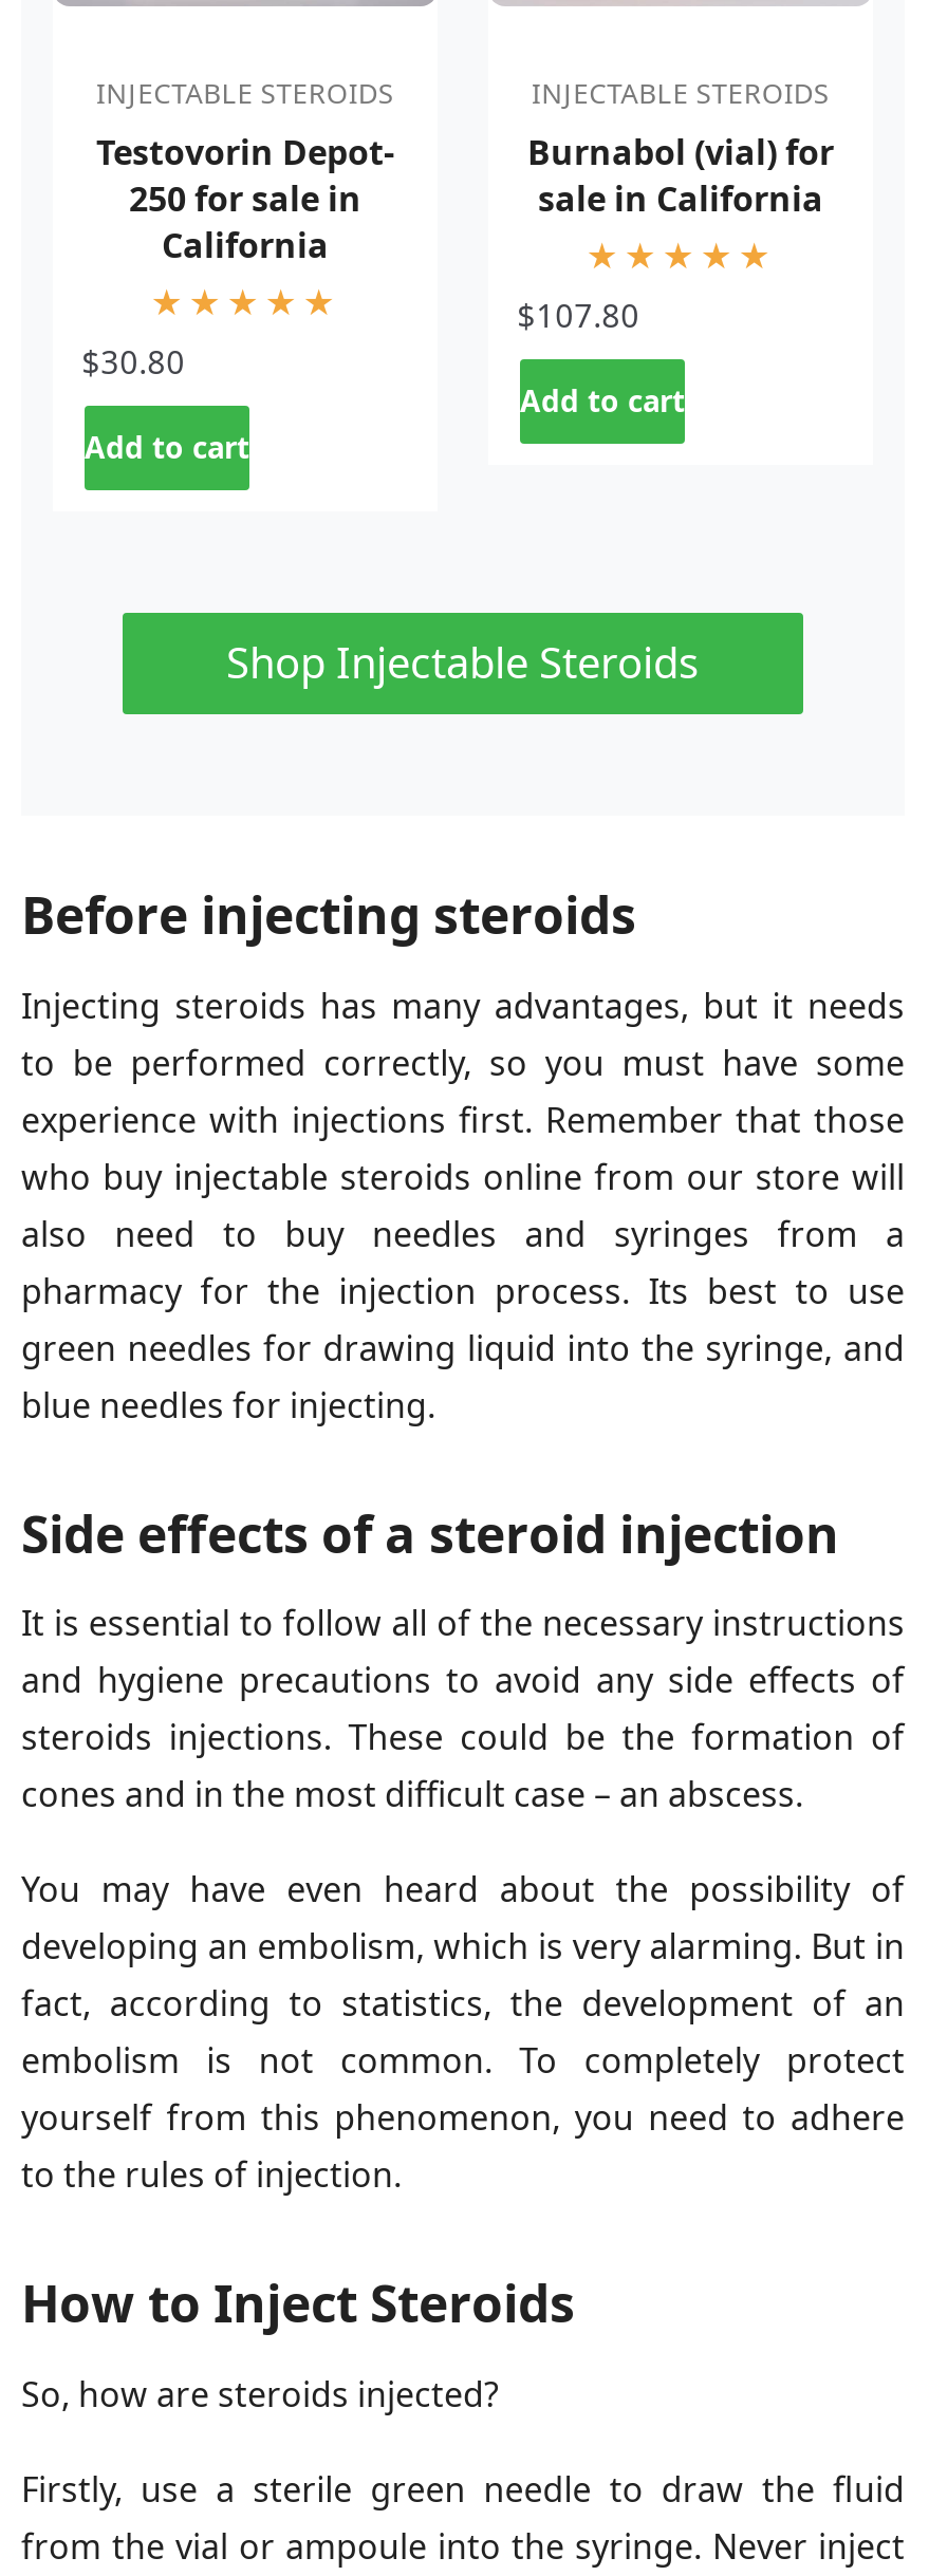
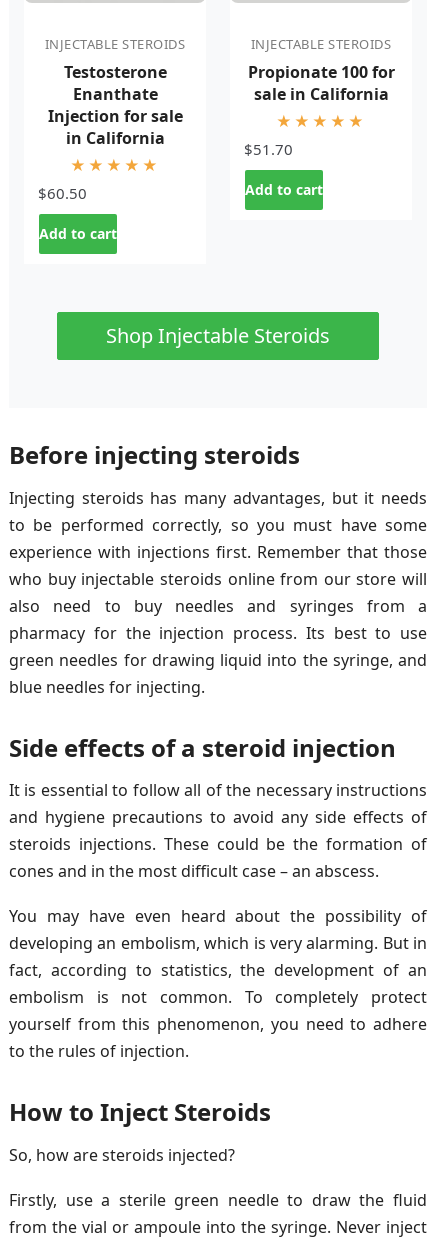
[96,128,394,268] Testovorin Depot- | 250 for sale in | California -> [47,61,182,149] Testosterone | Enanthate | Injection for sale | in California
[527,128,834,175] Burnabol (vial) for -> [247,61,394,83] Propionate 100 for
[517,294,640,336] $107.80 -> [244,139,293,159] $51.70
[82,341,185,383] $30.80 -> [38,183,87,203] $60.50

